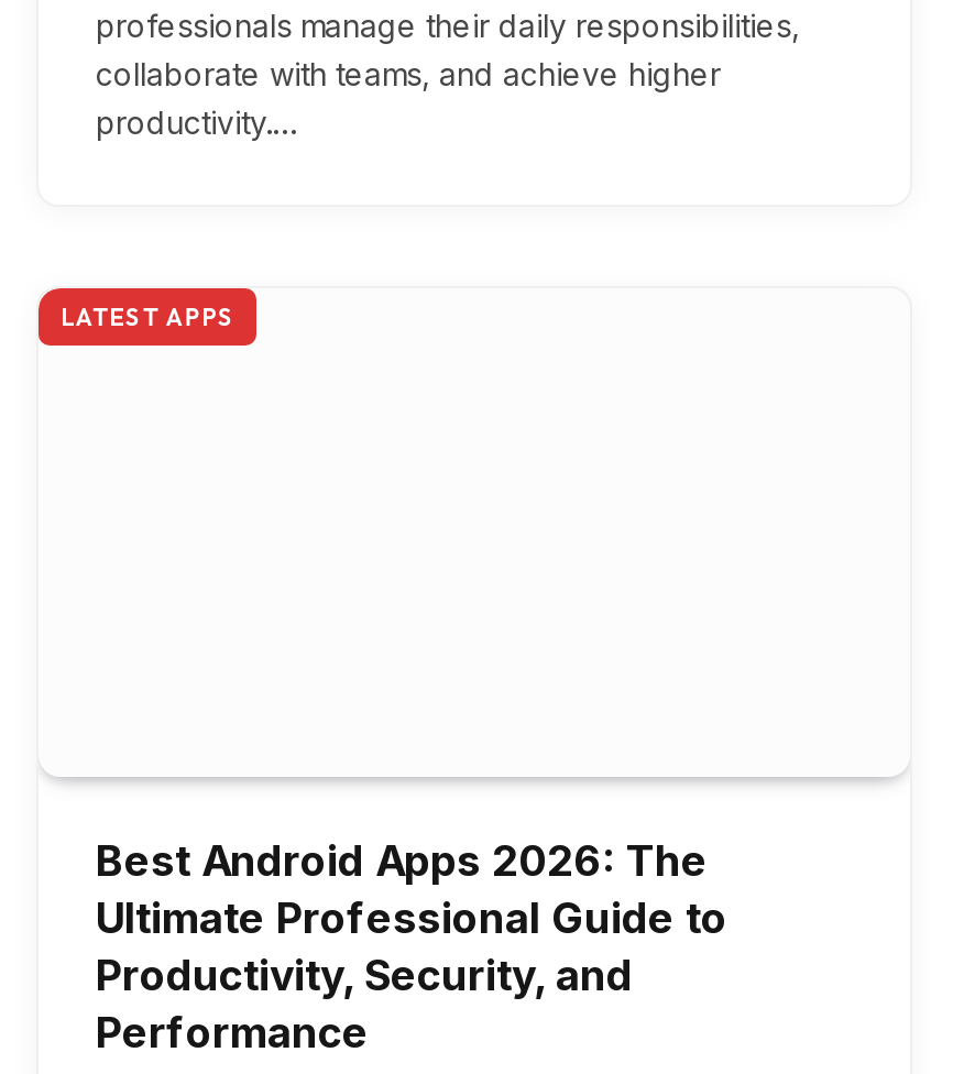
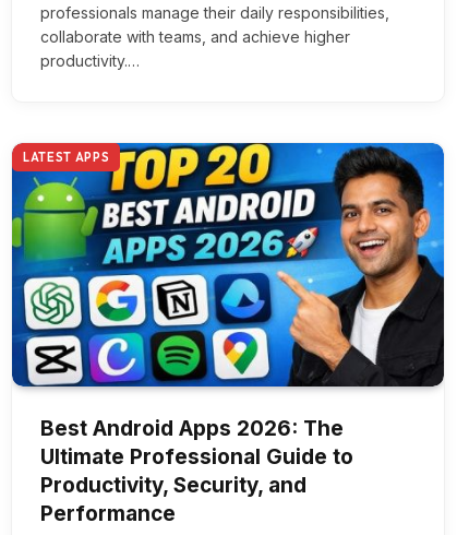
none -> [11,142,445,388] [image]

